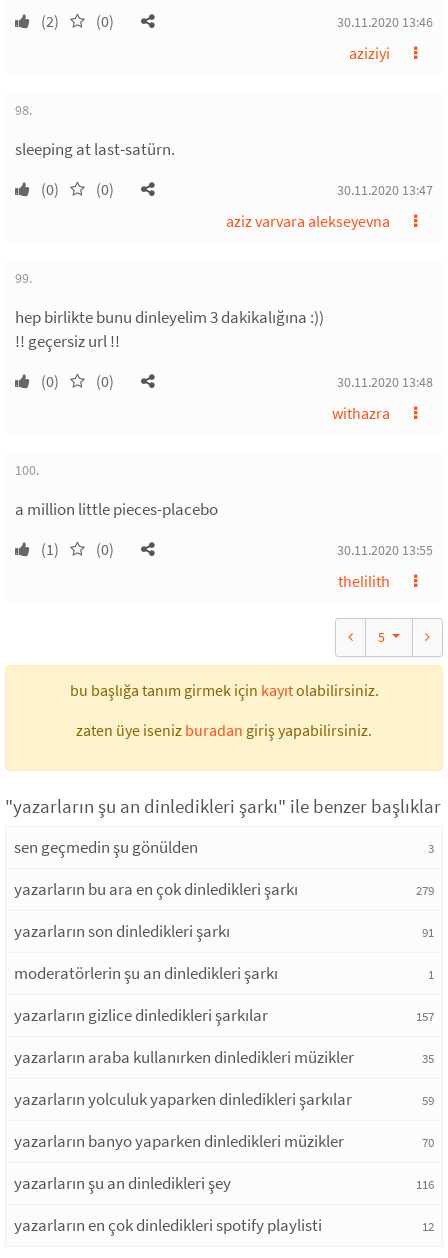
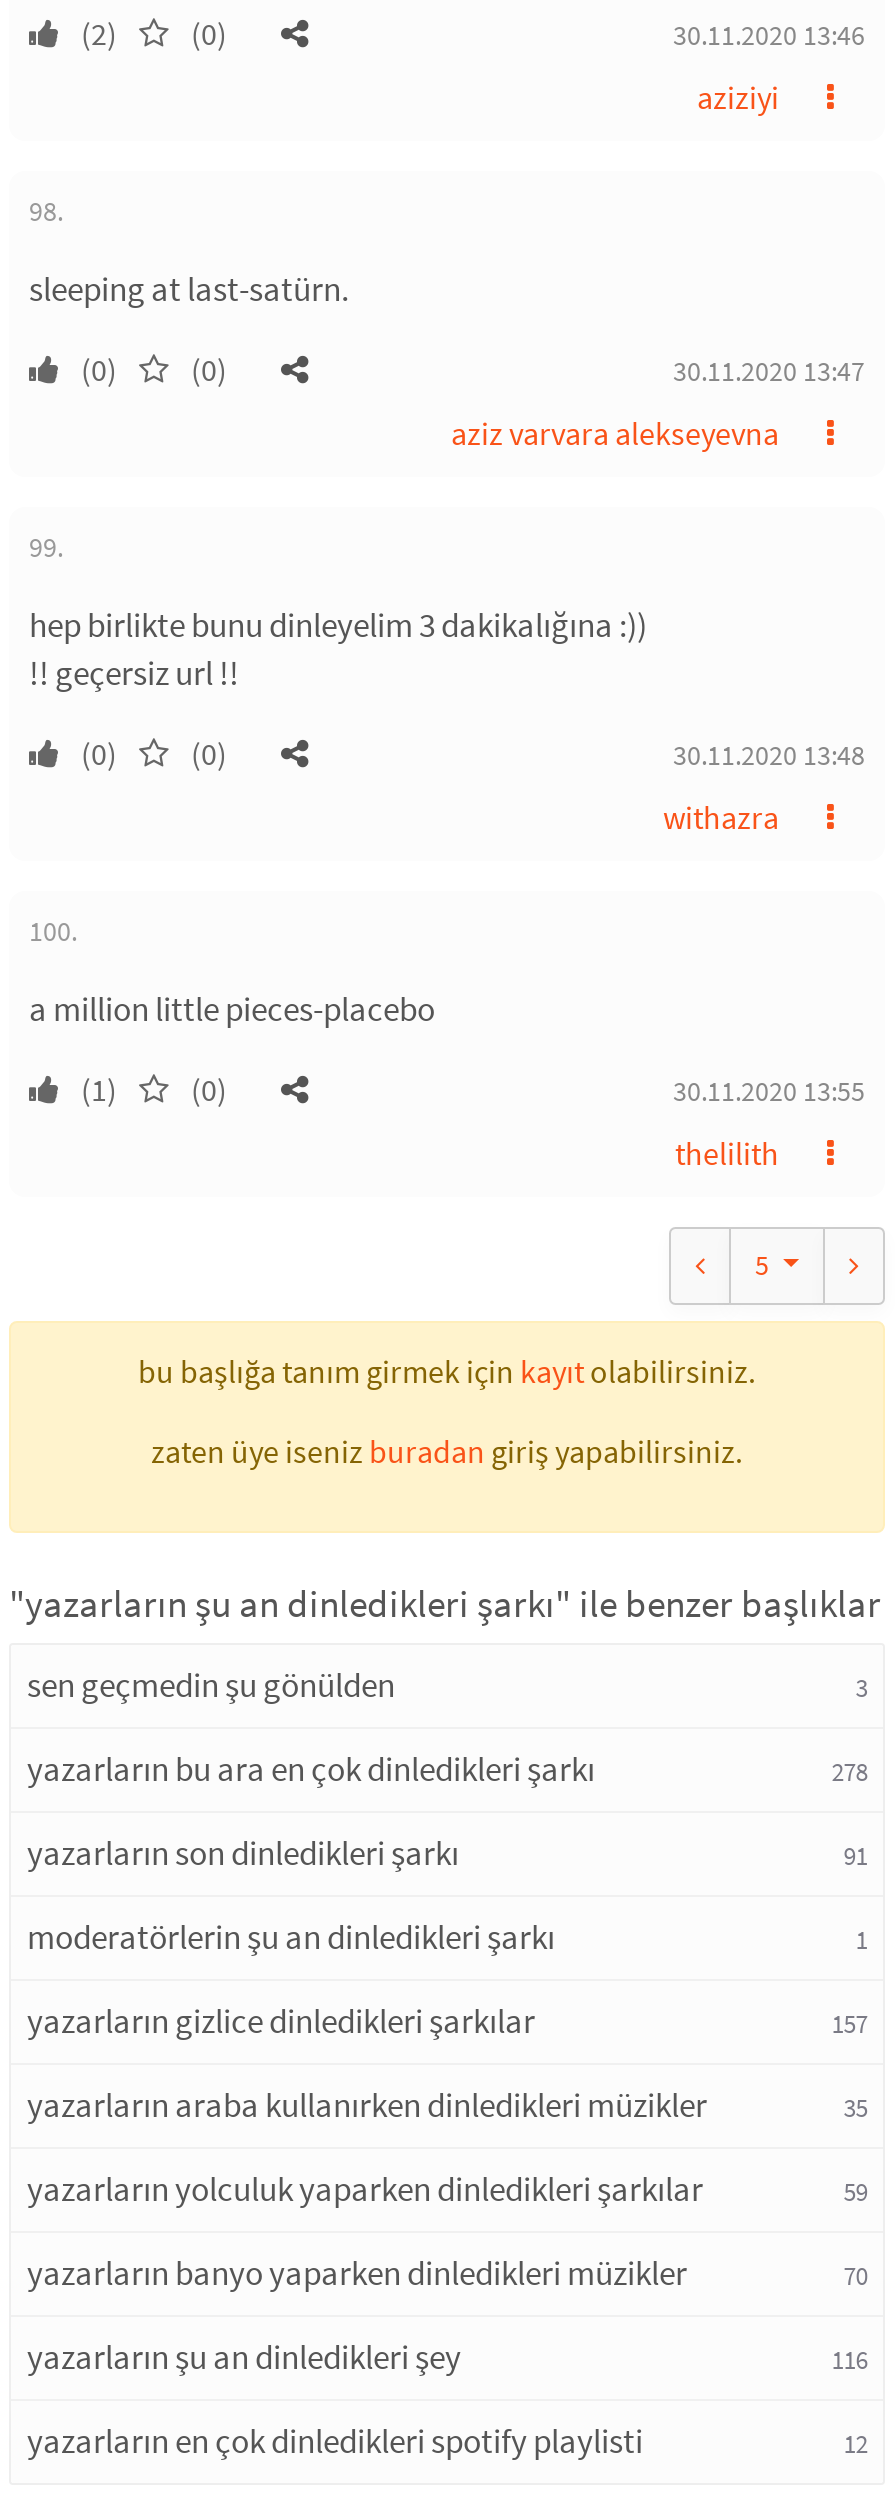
[416,881,434,897] 279 -> [831,1754,867,1786] 278

